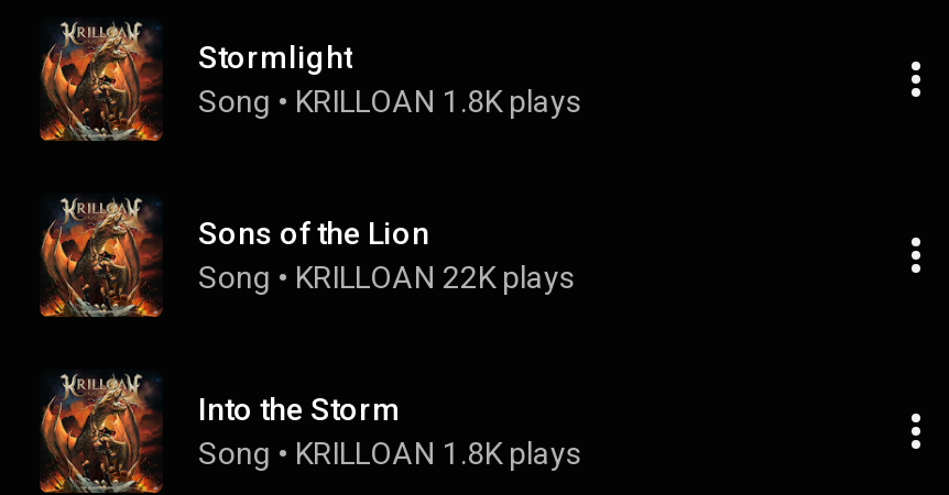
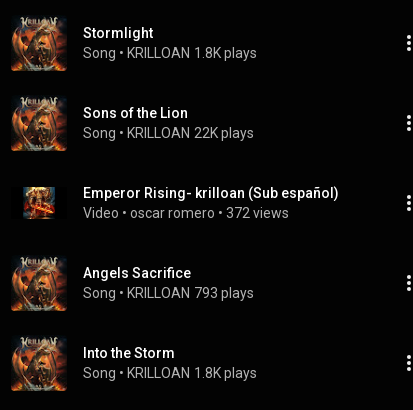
none -> [11,177,339,231] [image] | Emperor Rising- krilloan (Sub español) | Video • oscar romero • 372 views
none -> [83,265,254,301] Angels Sacrifice | Song • KRILLOAN 793 plays

